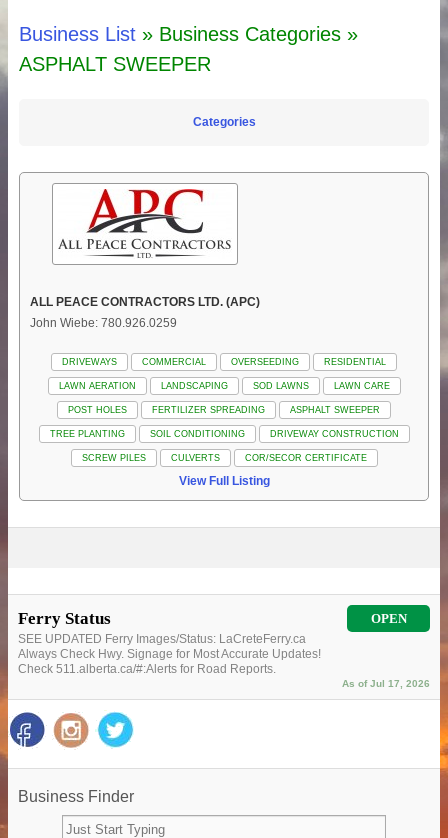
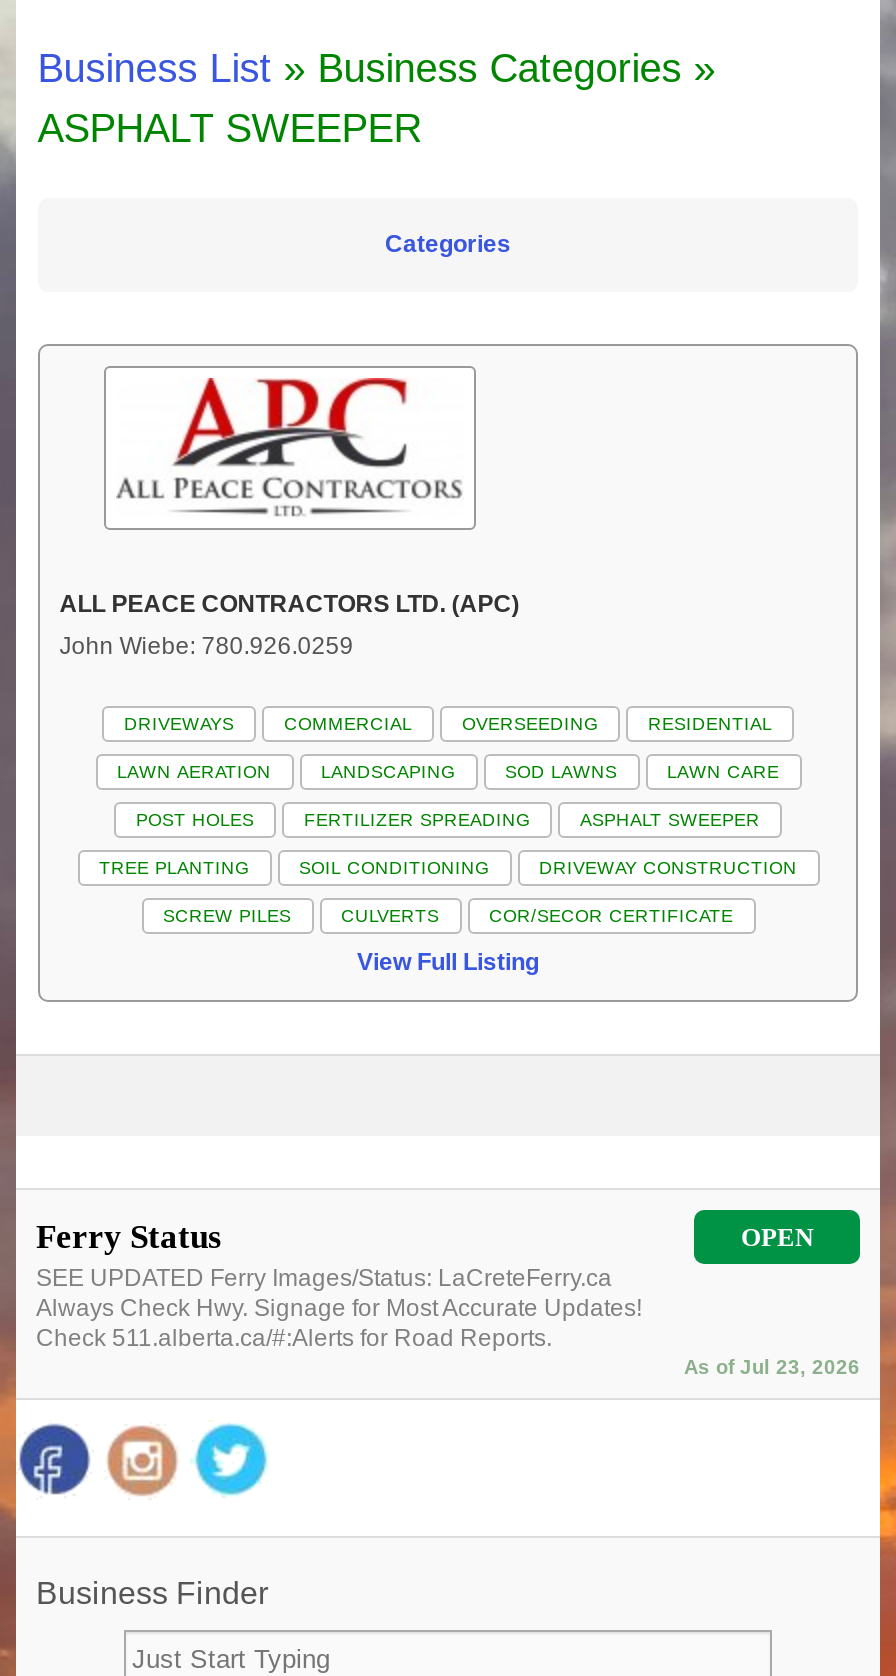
[342,678,430,689] As of Jul 17, 2026 -> [684,1357,860,1379] As of Jul 23, 2026

